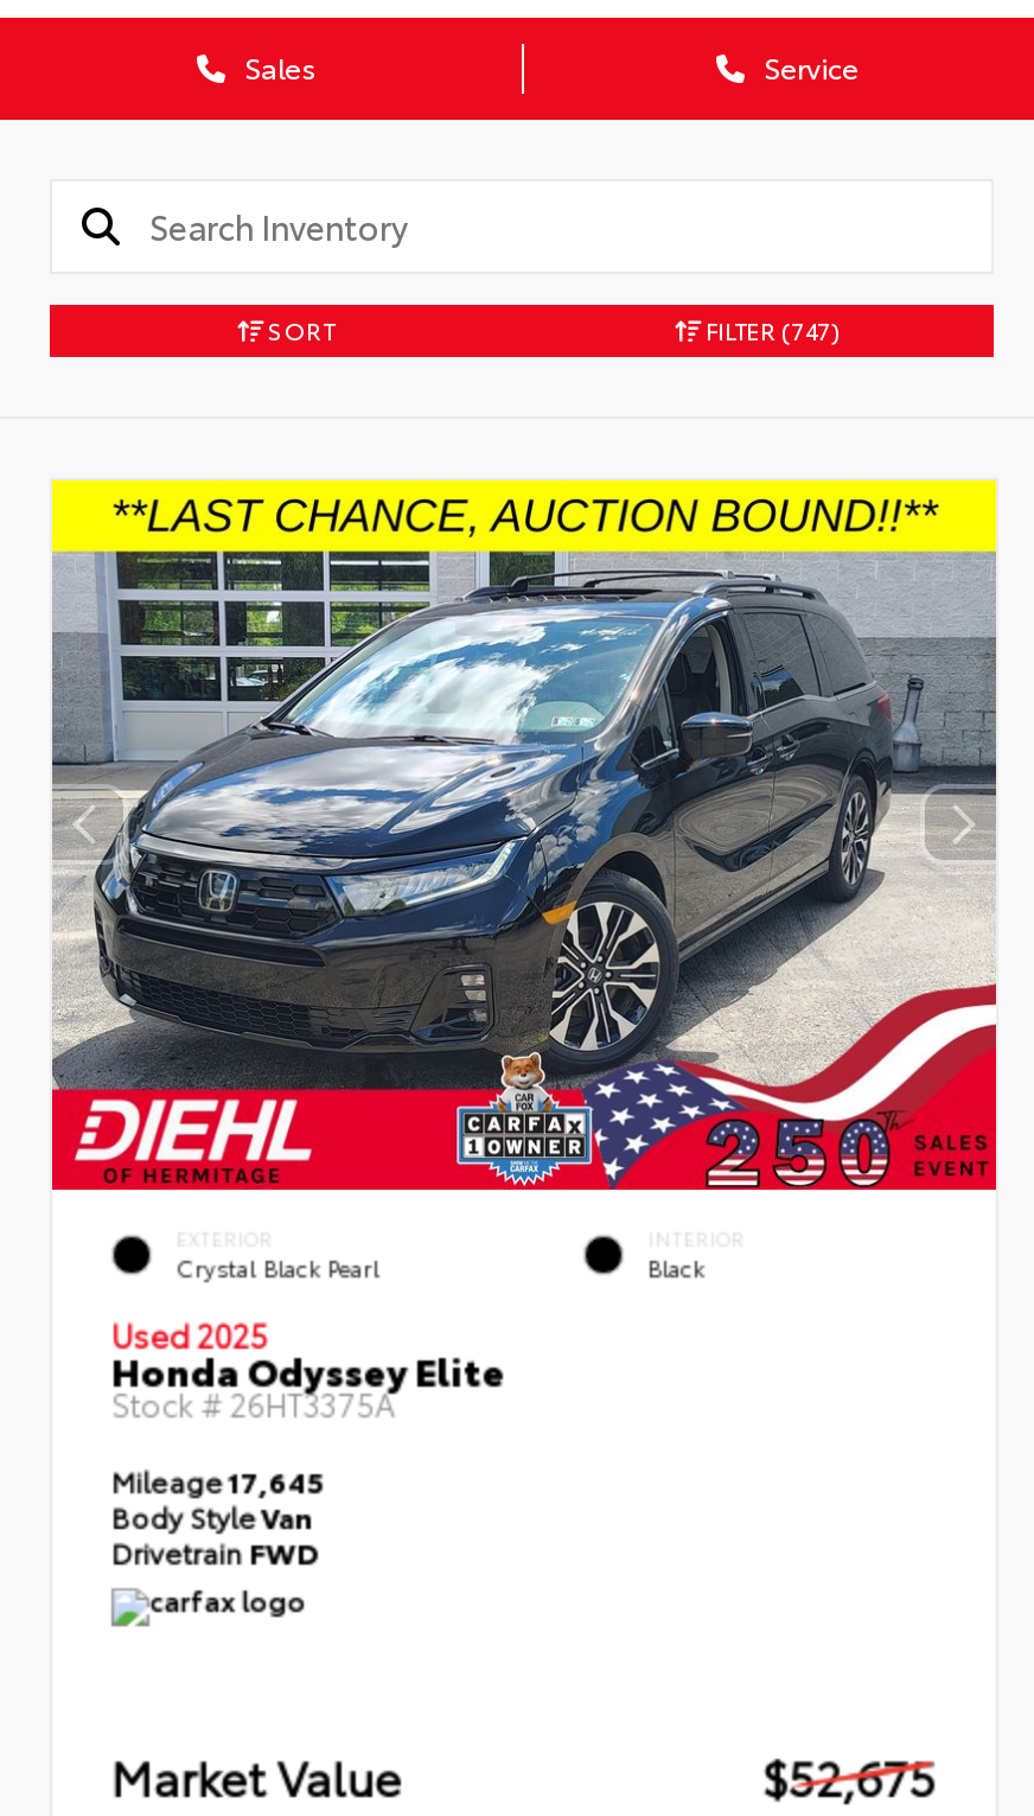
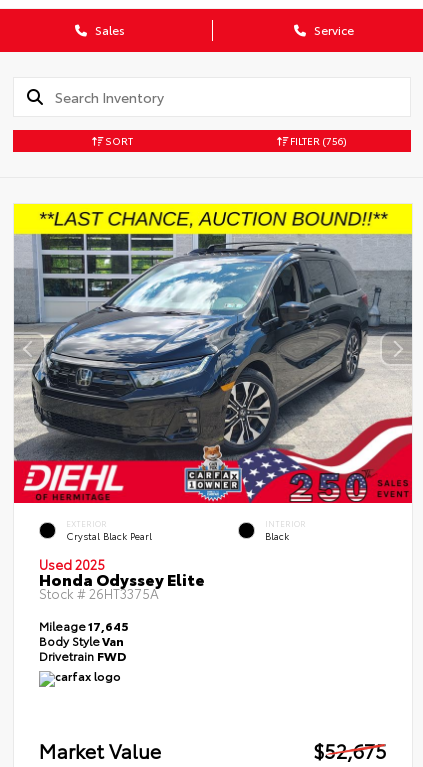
[701,311,841,347] FILTER (747) -> [287,133,346,148] FILTER (756)

